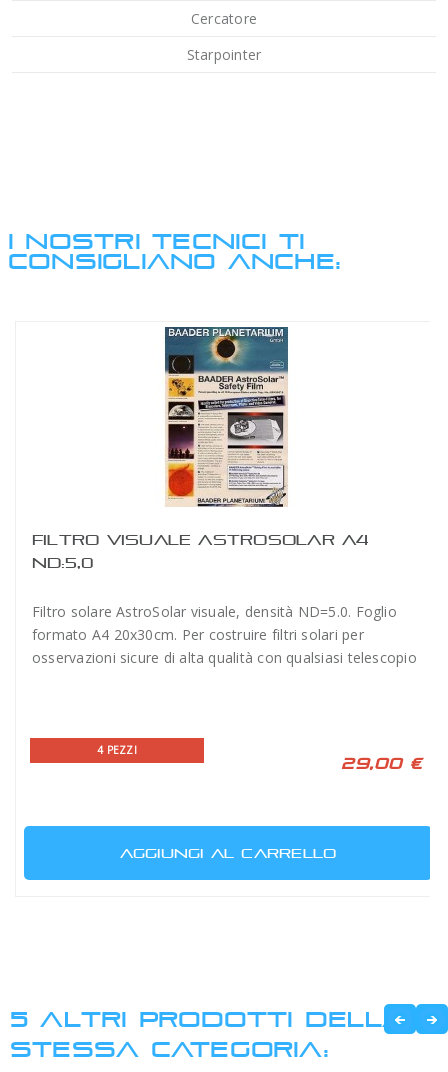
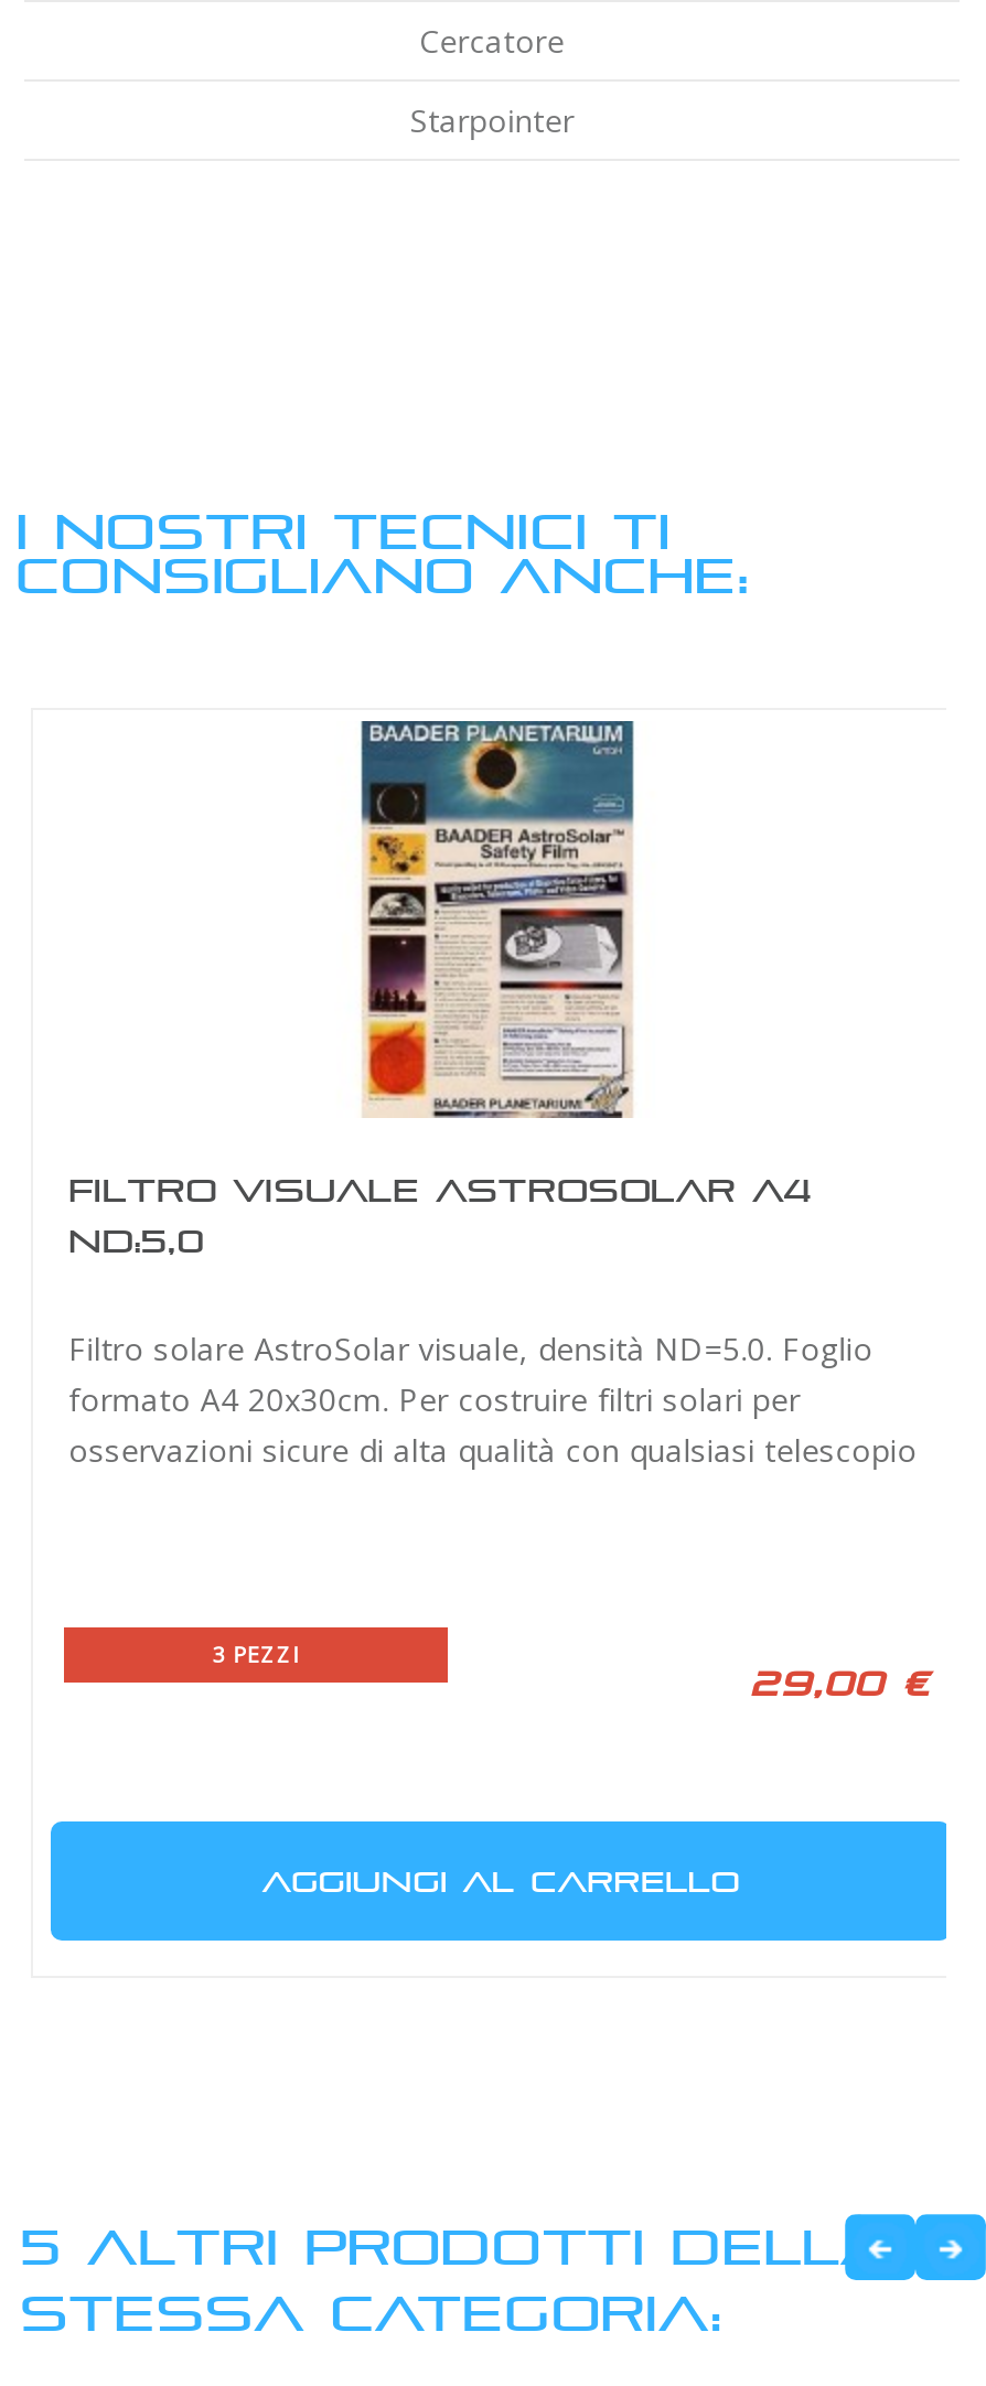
[97,743,137,757] 4 PEZZI -> [212,1638,300,1669] 3 PEZZI

